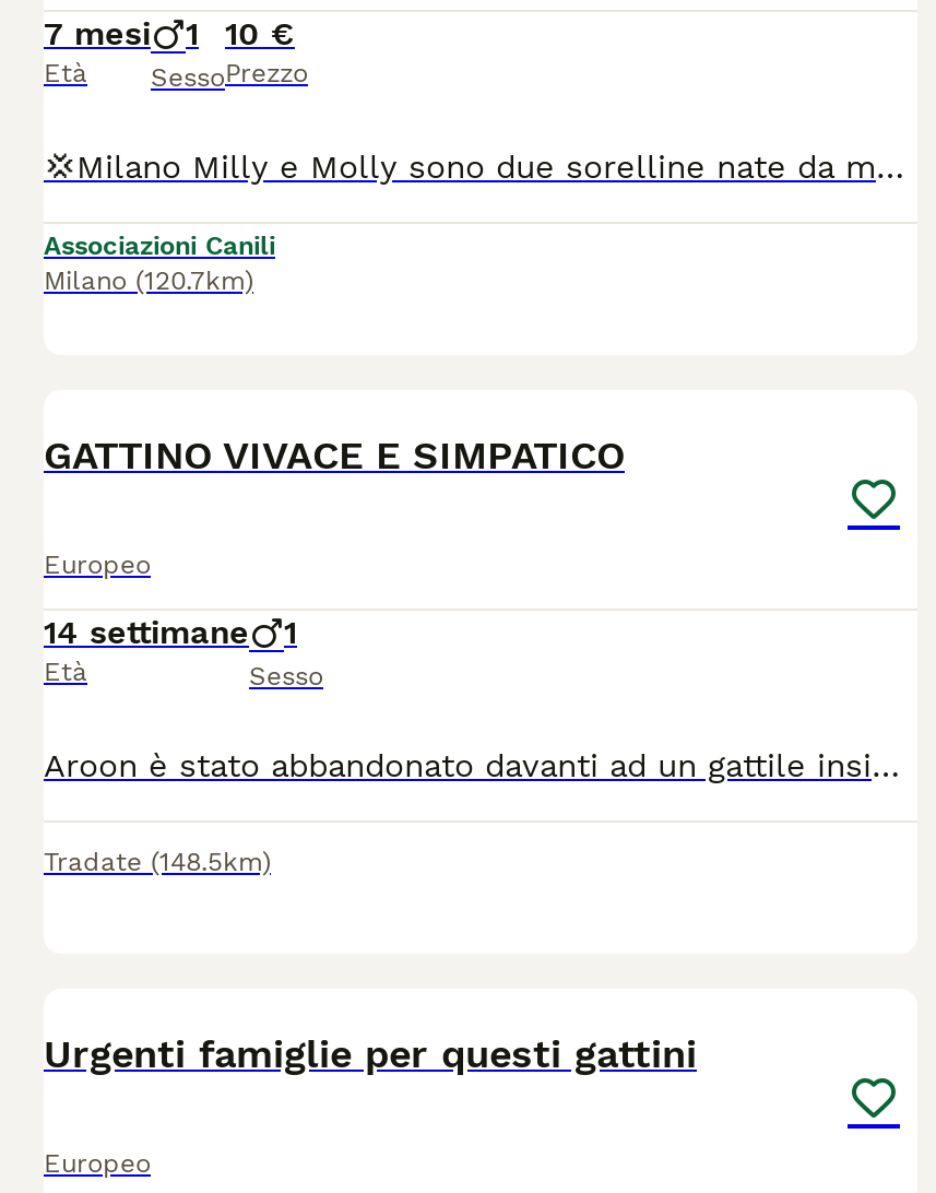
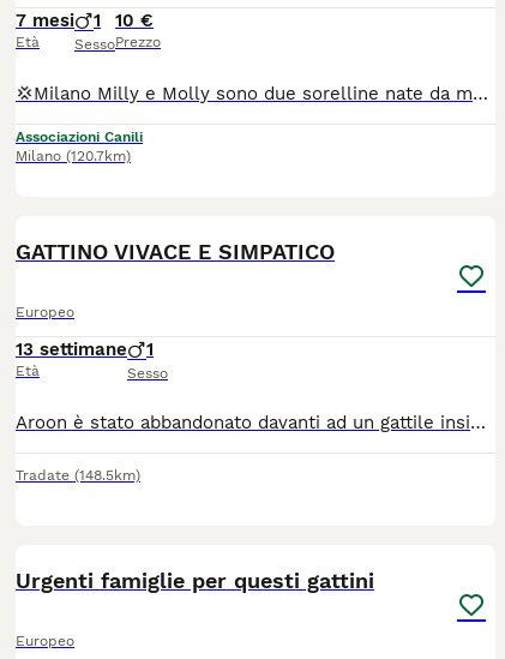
[44,613,297,652] 14 settimane 1 -> [16,339,154,360] 13 settimane 1

